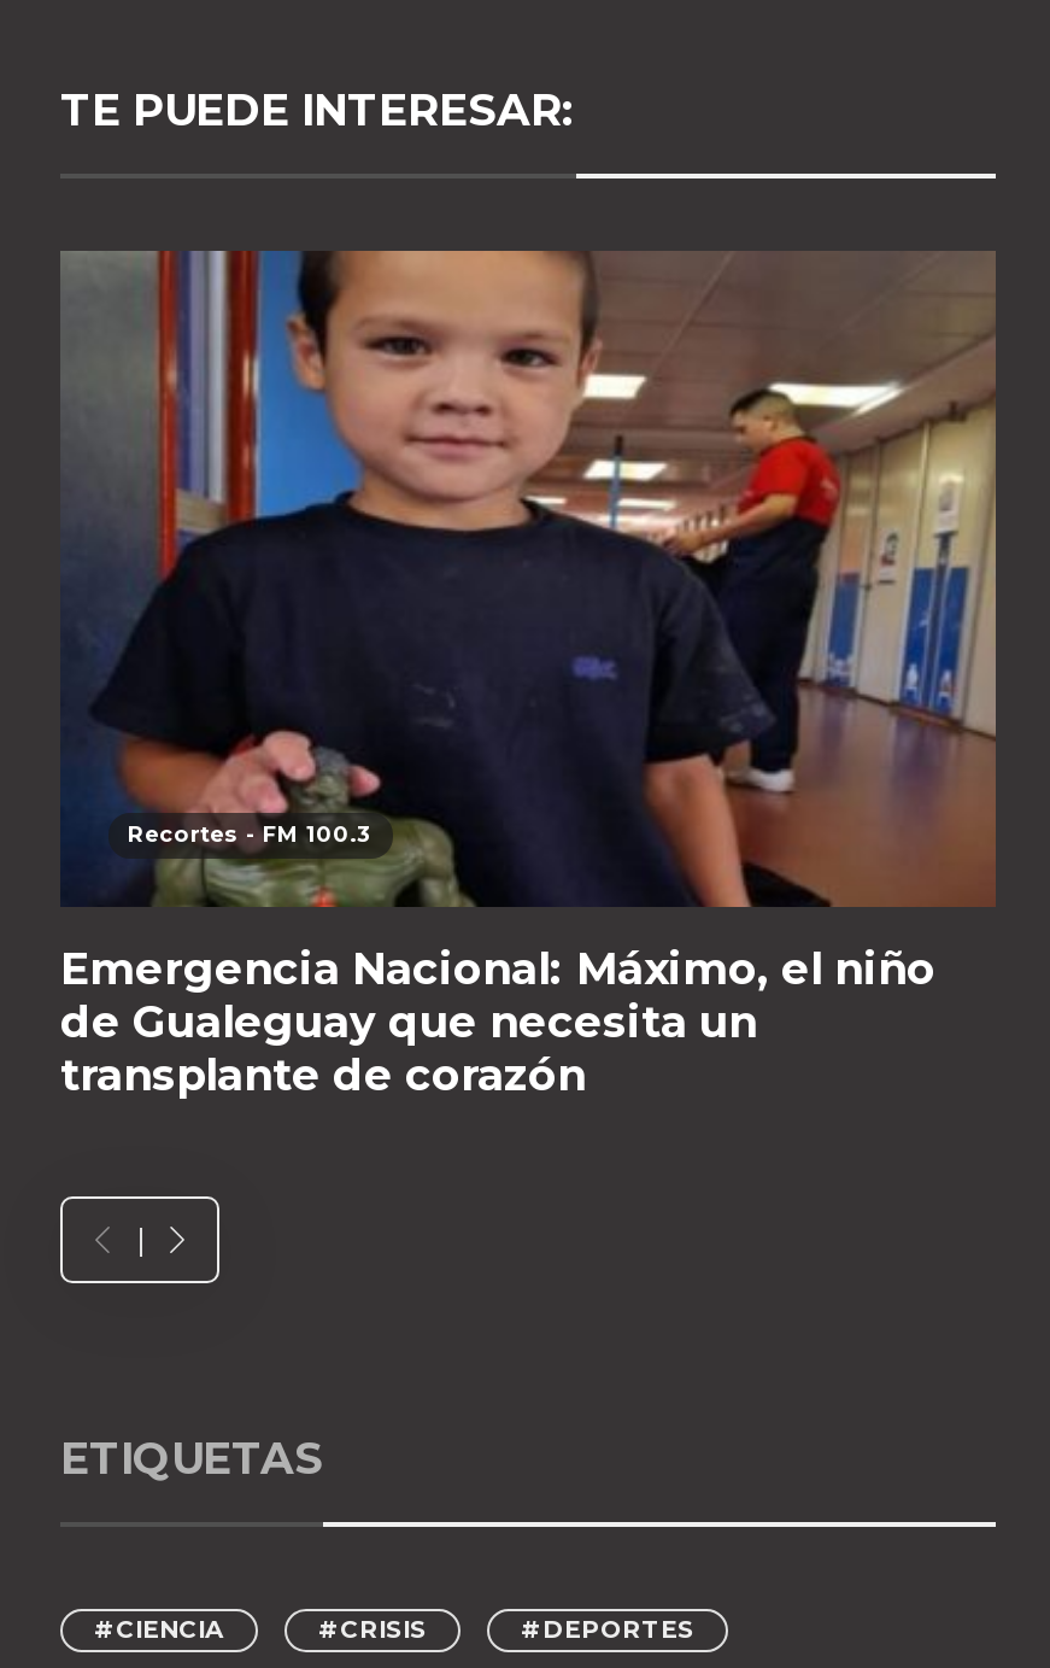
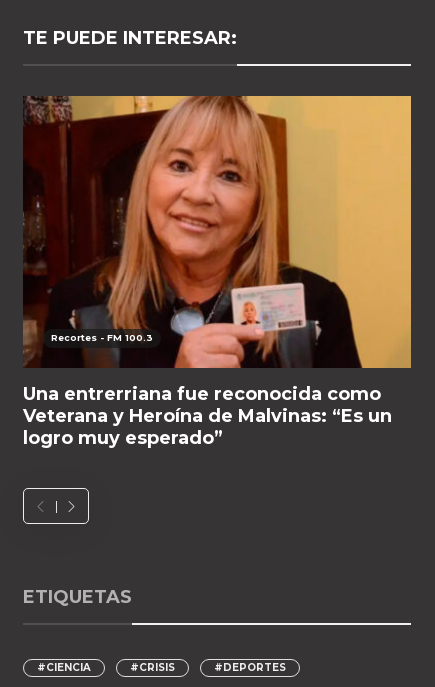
[60,248,996,1101] [image] | Emergencia Nacional: Máximo, el niño | de Gualeguay que necesita un | transplante de corazón -> [23,95,412,449] [image] | Una entrerriana fue reconocida como | Veterana y Heroína de Malvinas: “Es un | logro muy esperado”

